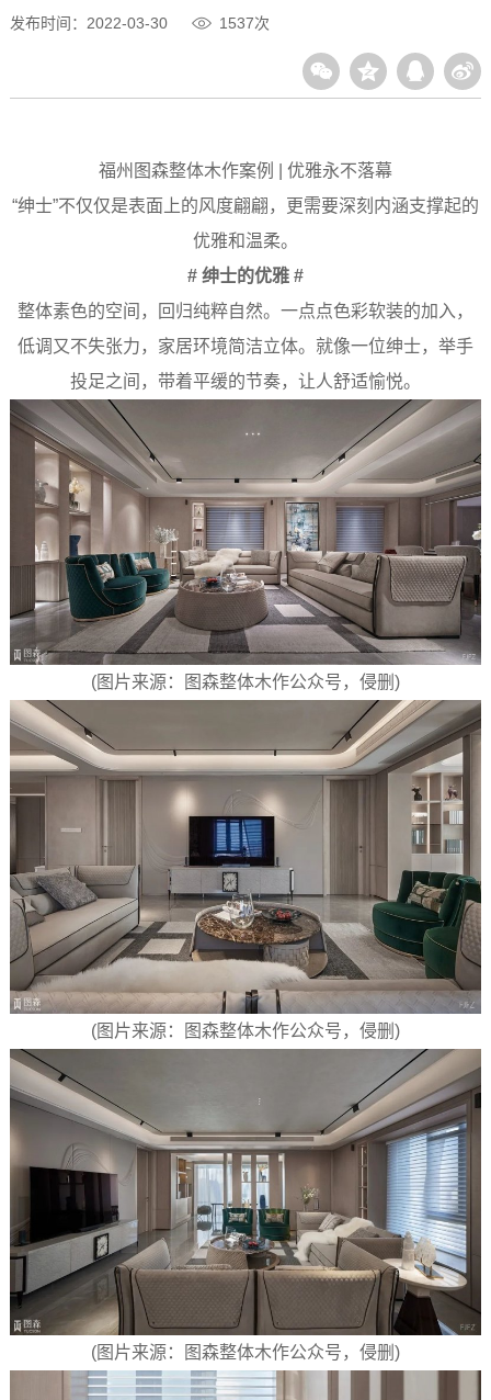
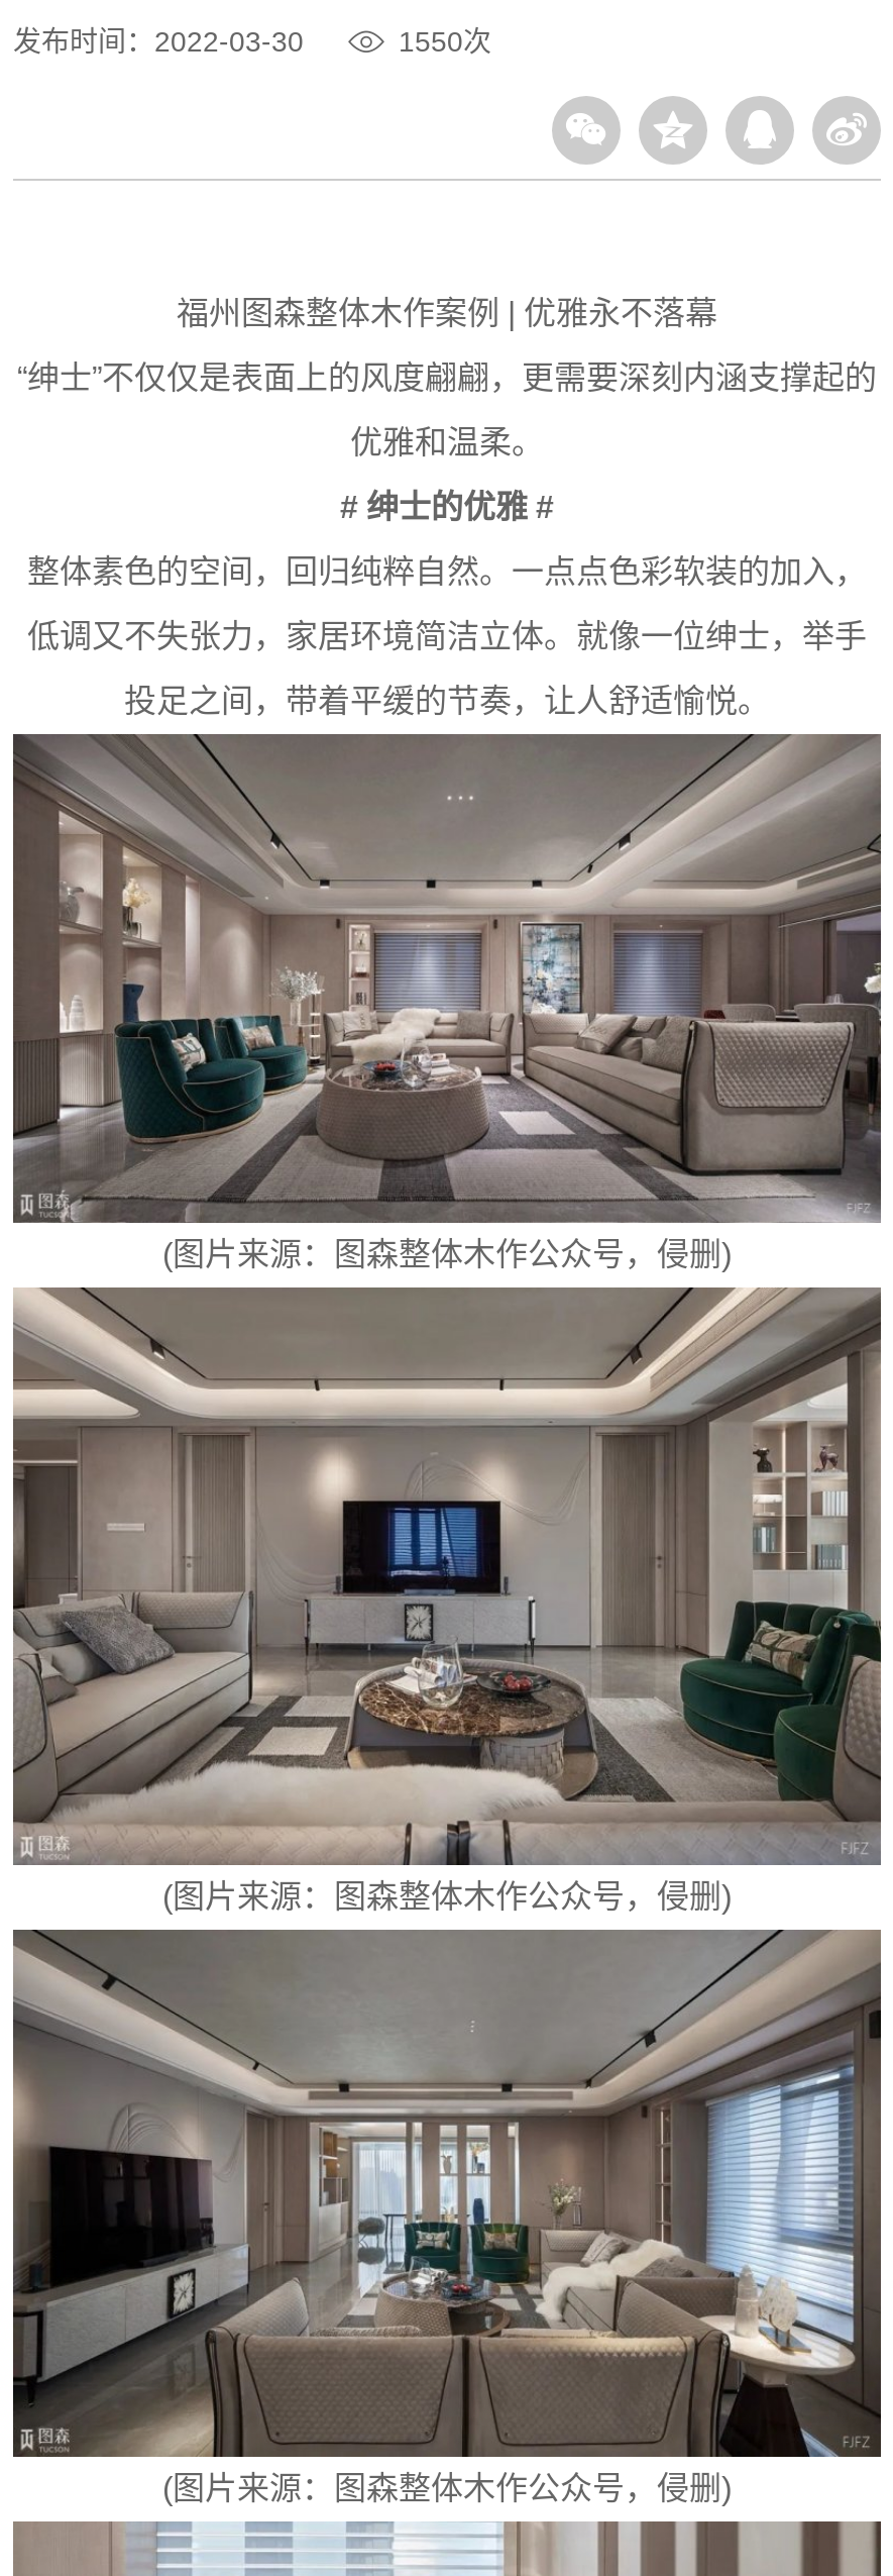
[219,14,270,32] 1537次 -> [399,25,491,58] 1550次

